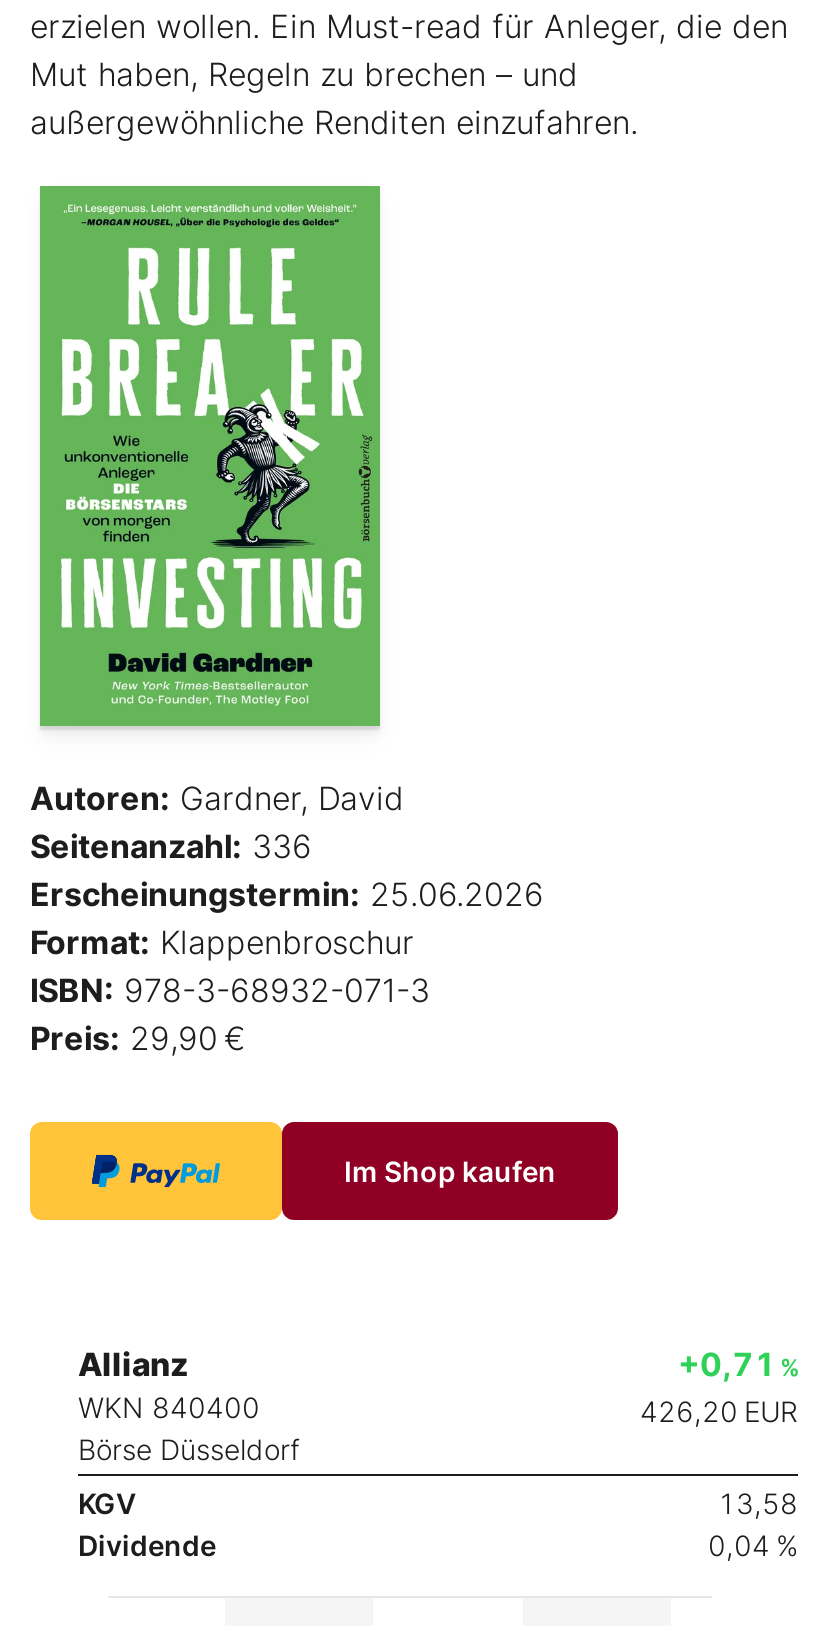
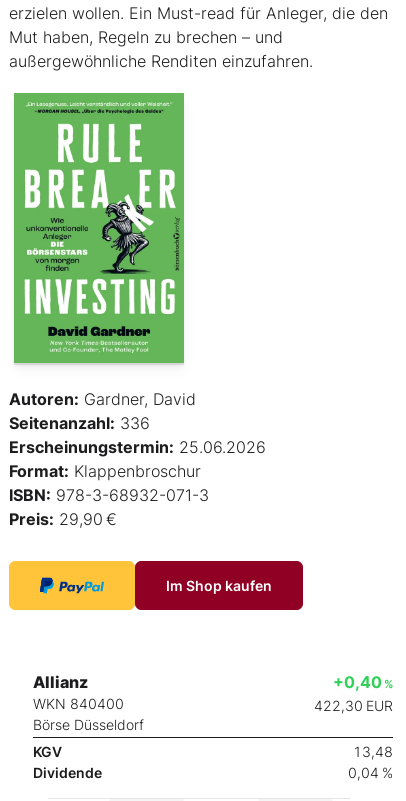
[678,1344,798,1384] +0,71 % -> [333,672,393,692] +0,40 %
[640,1394,798,1428] 426,20 EUR -> [314,697,393,714] 422,30 EUR
[718,1486,798,1520] 13,58 -> [353,743,393,760] 13,48

